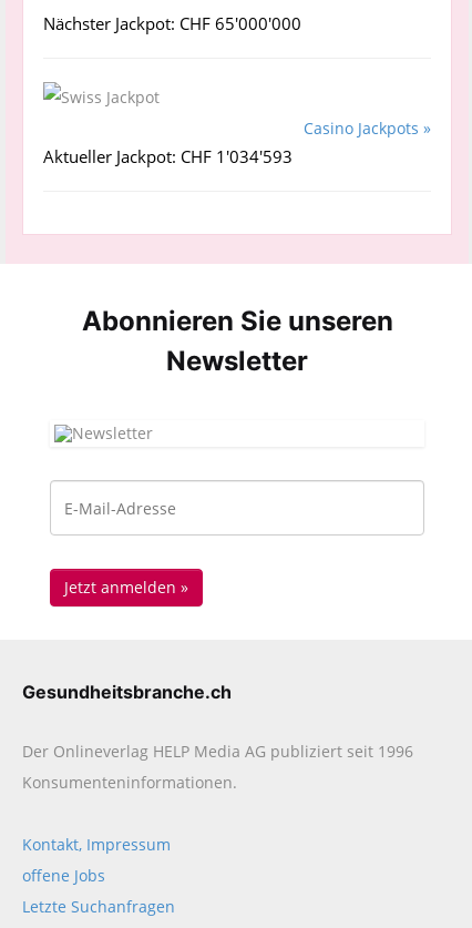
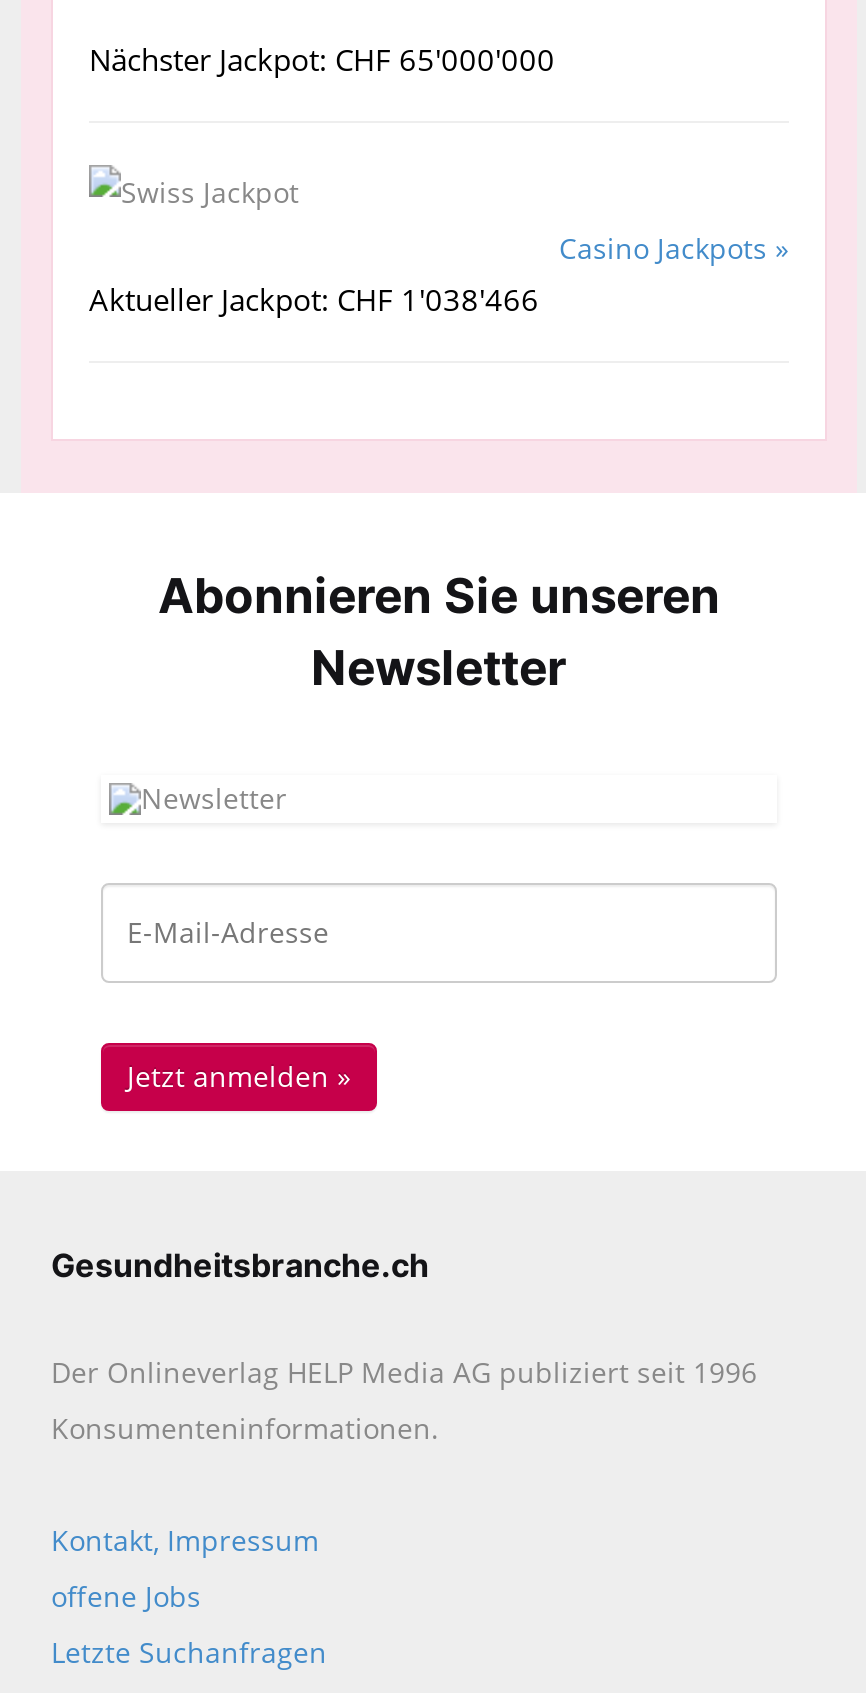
[43,146,293,168] Aktueller Jackpot: CHF 1'034'593 -> [89,279,539,319] Aktueller Jackpot: CHF 1'038'466

